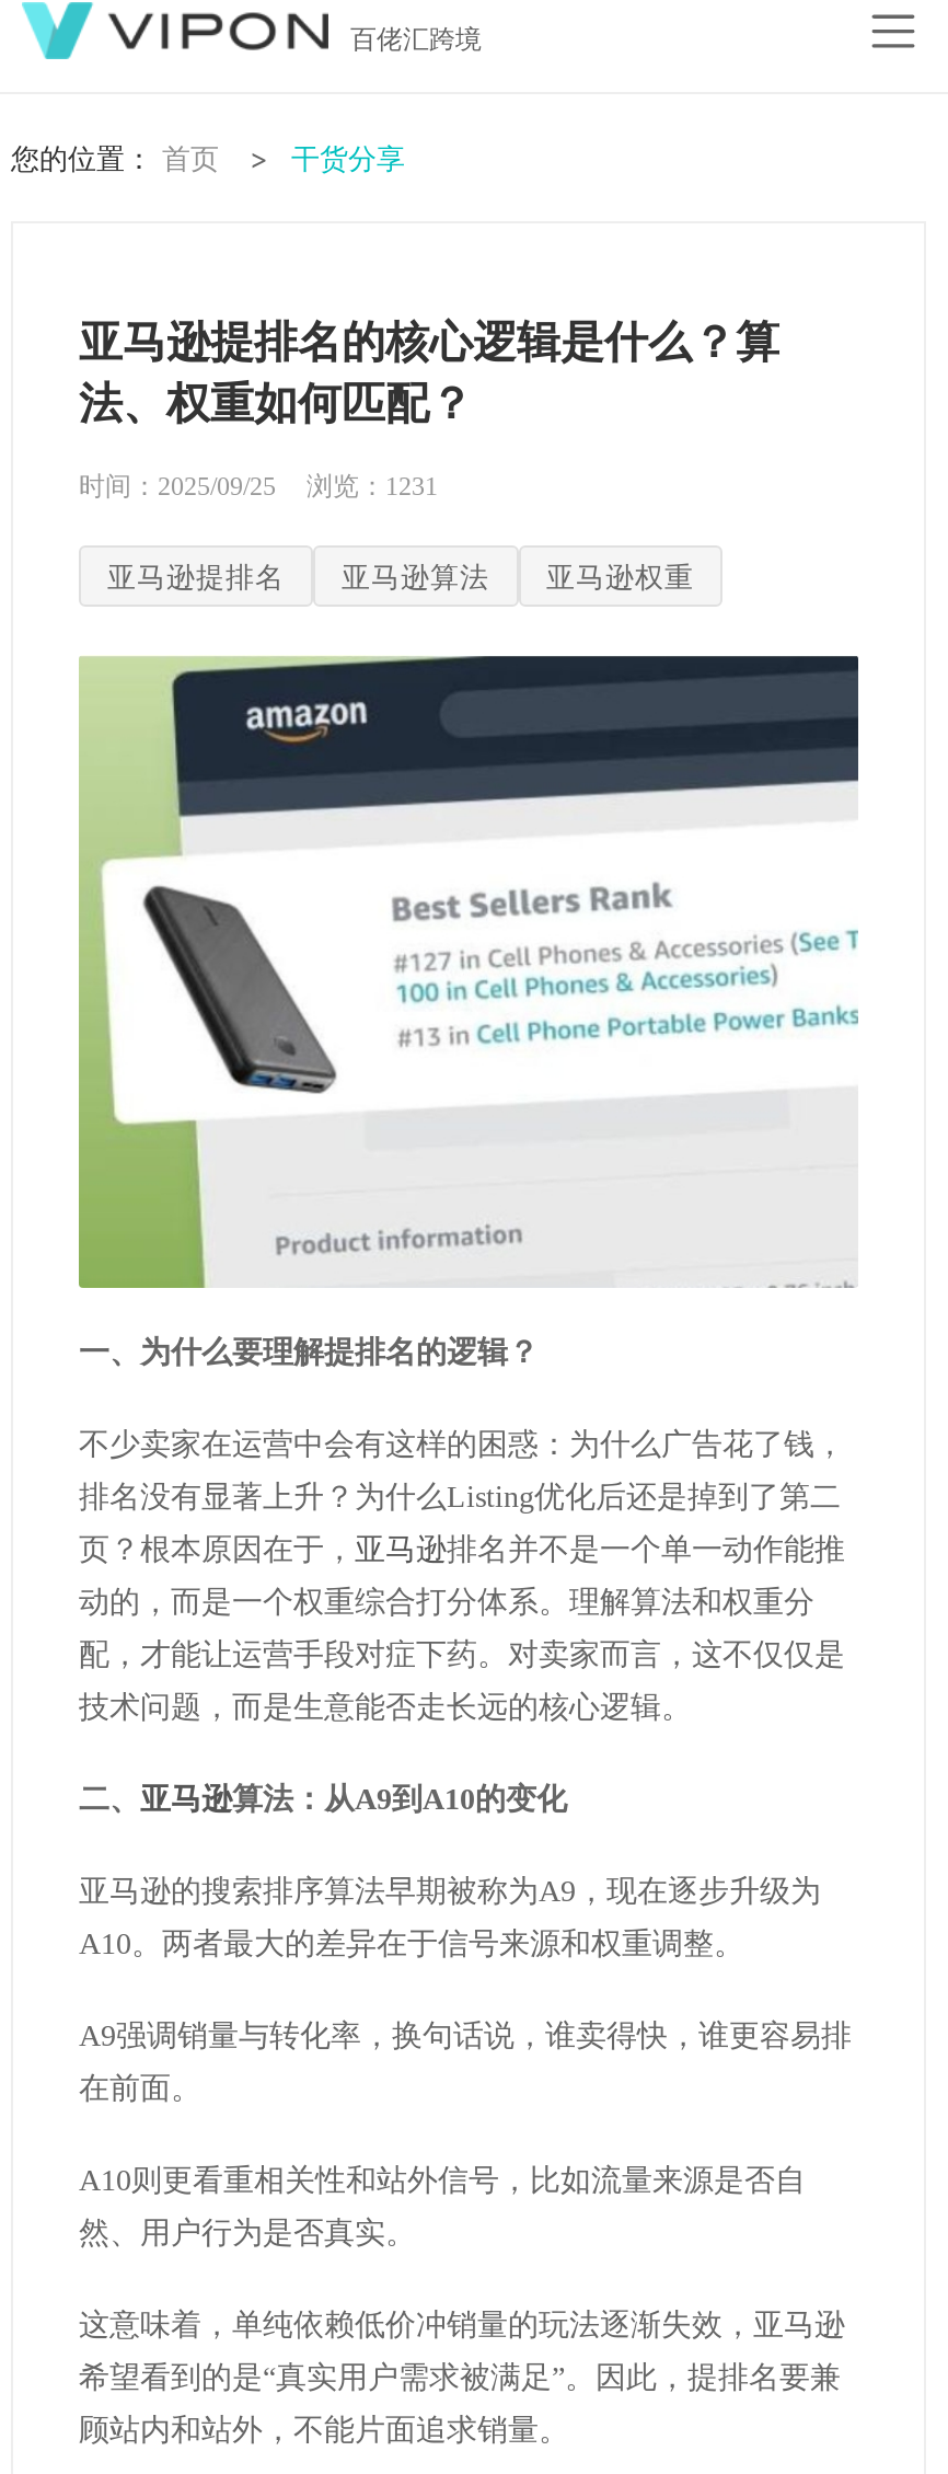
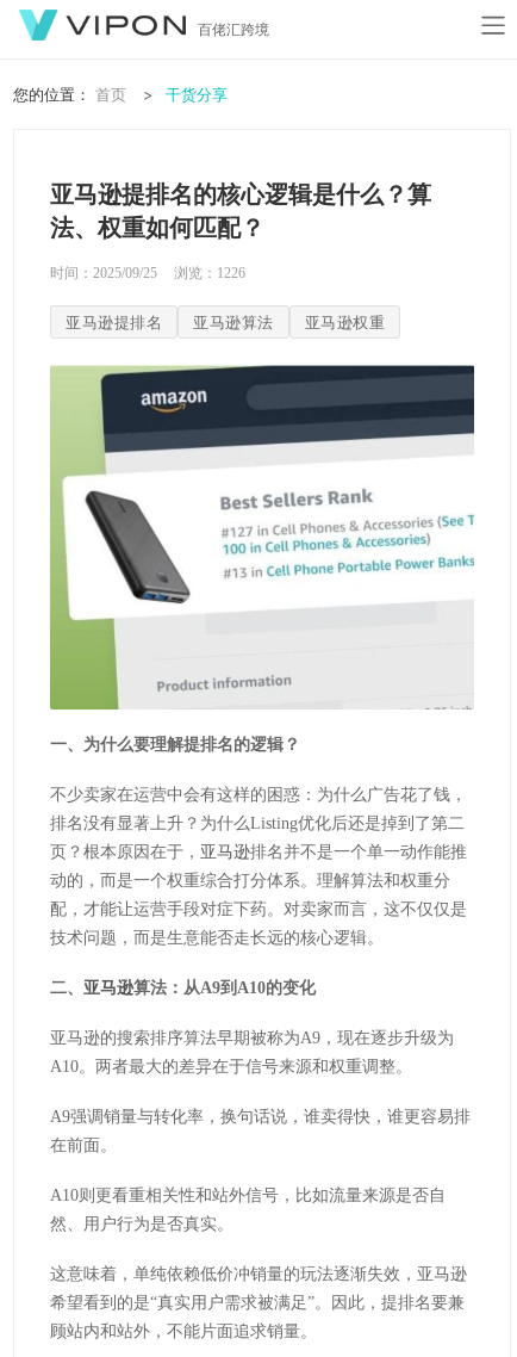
[79,471,438,502] 时间：2025/09/25 浏览：1231 -> [50,265,245,281] 时间：2025/09/25 浏览：1226

